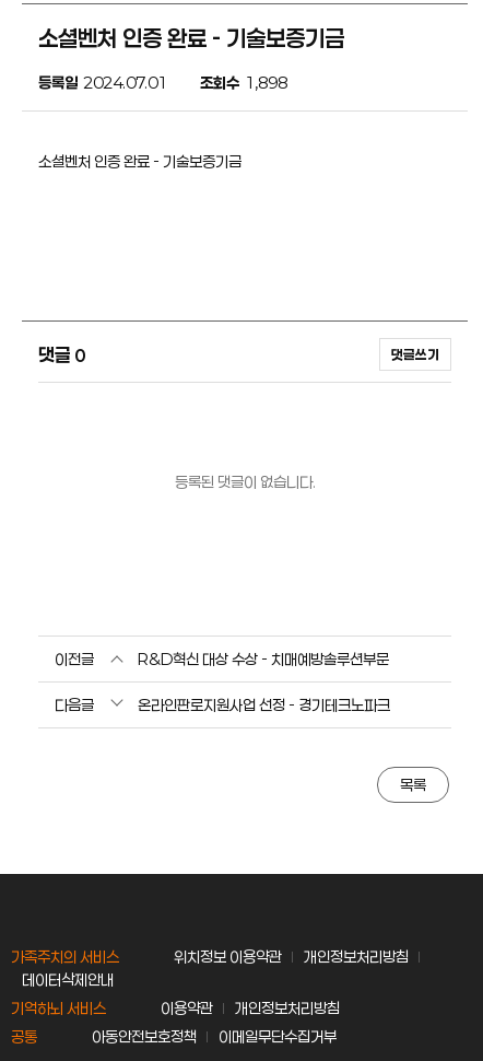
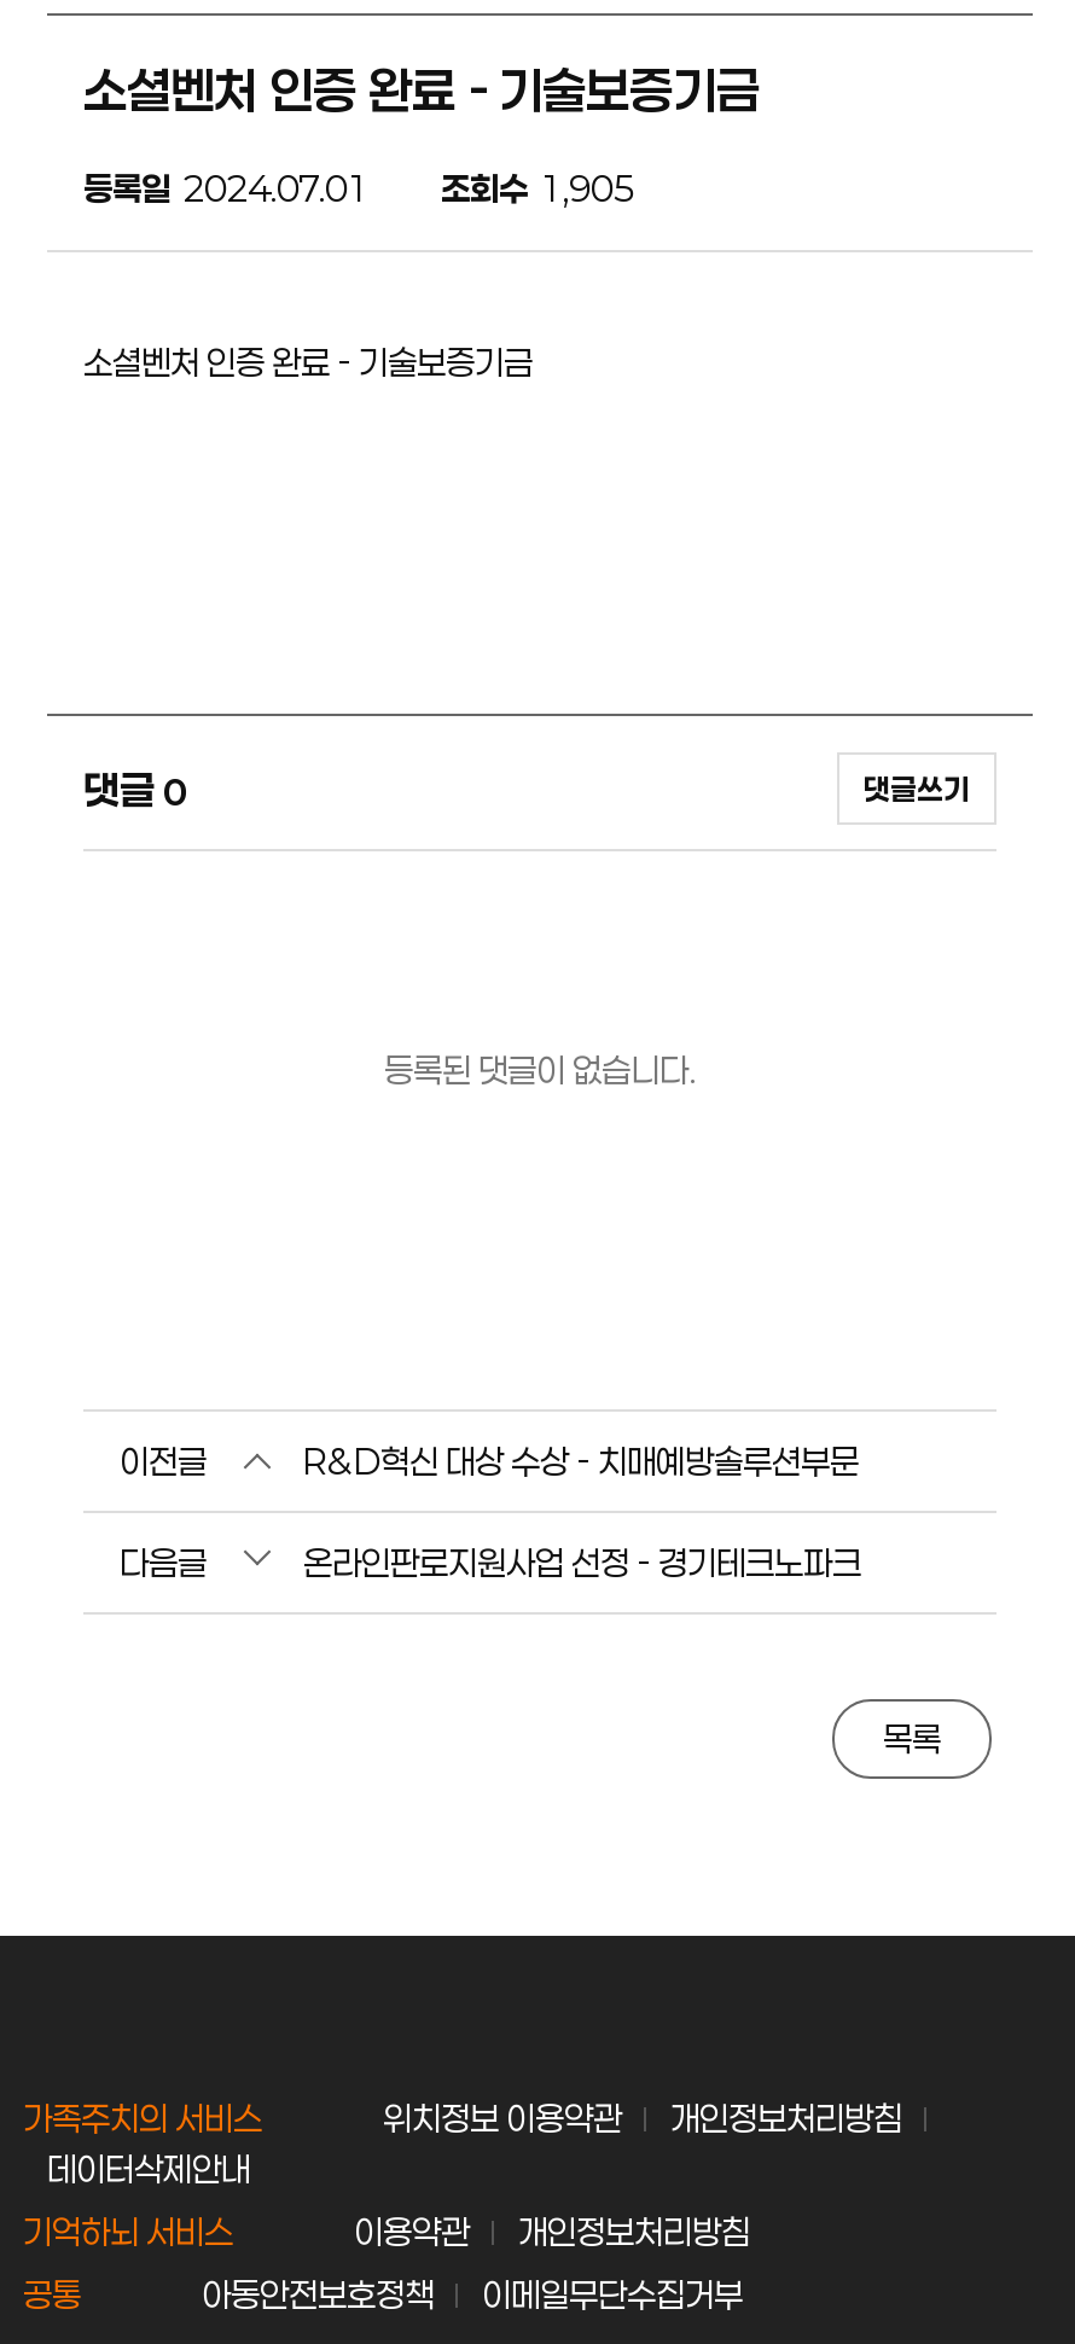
[38,73,287,92] 등록일 2024.07.01 조회수 1,898 -> [83,168,634,209] 등록일 2024.07.01 조회수 1,905

